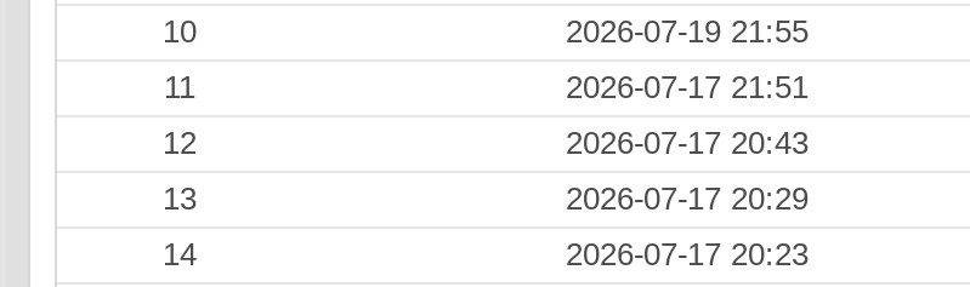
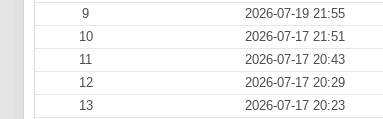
[163,13,197,50] 10 -> [82,6,89,21] 9
[164,69,195,105] 11 -> [78,29,92,44] 10
[163,125,197,161] 12 -> [79,52,92,67] 11
[163,180,197,217] 13 -> [78,75,92,90] 12
[163,236,197,272] 14 -> [78,98,92,113] 13

